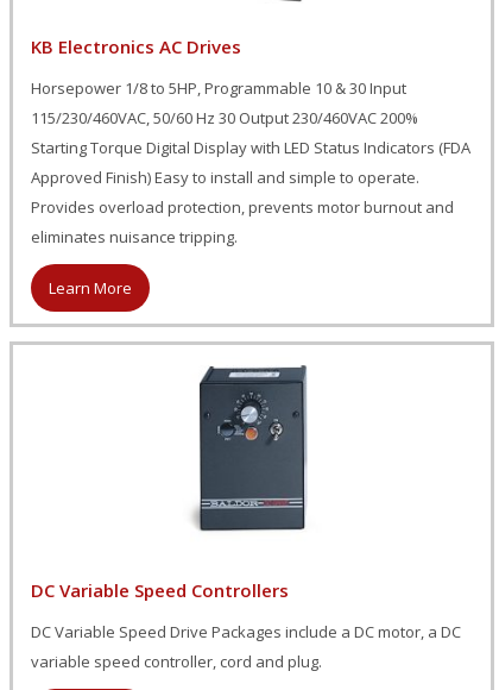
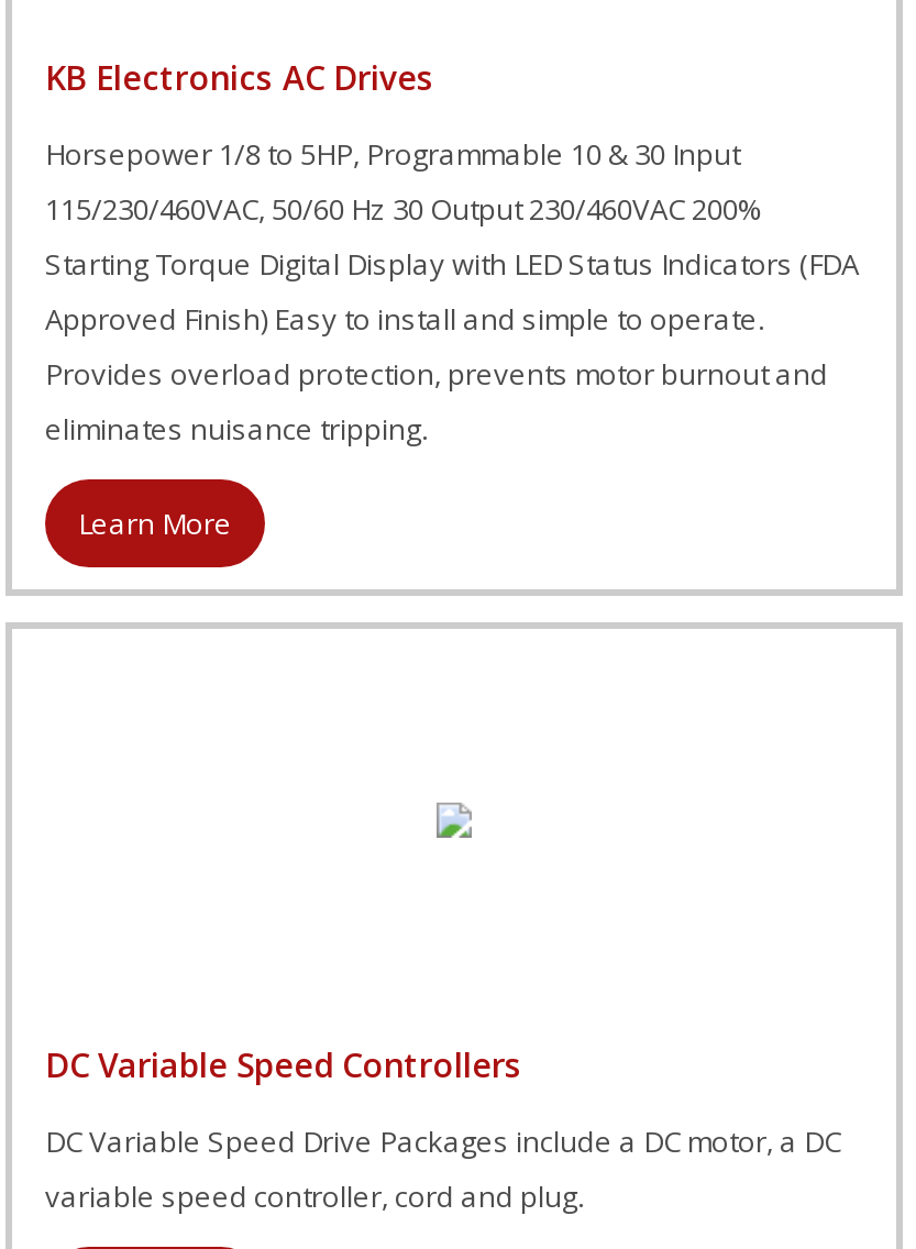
[192,364,308,532] [image] -> none

